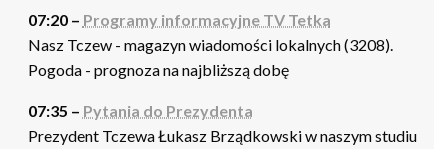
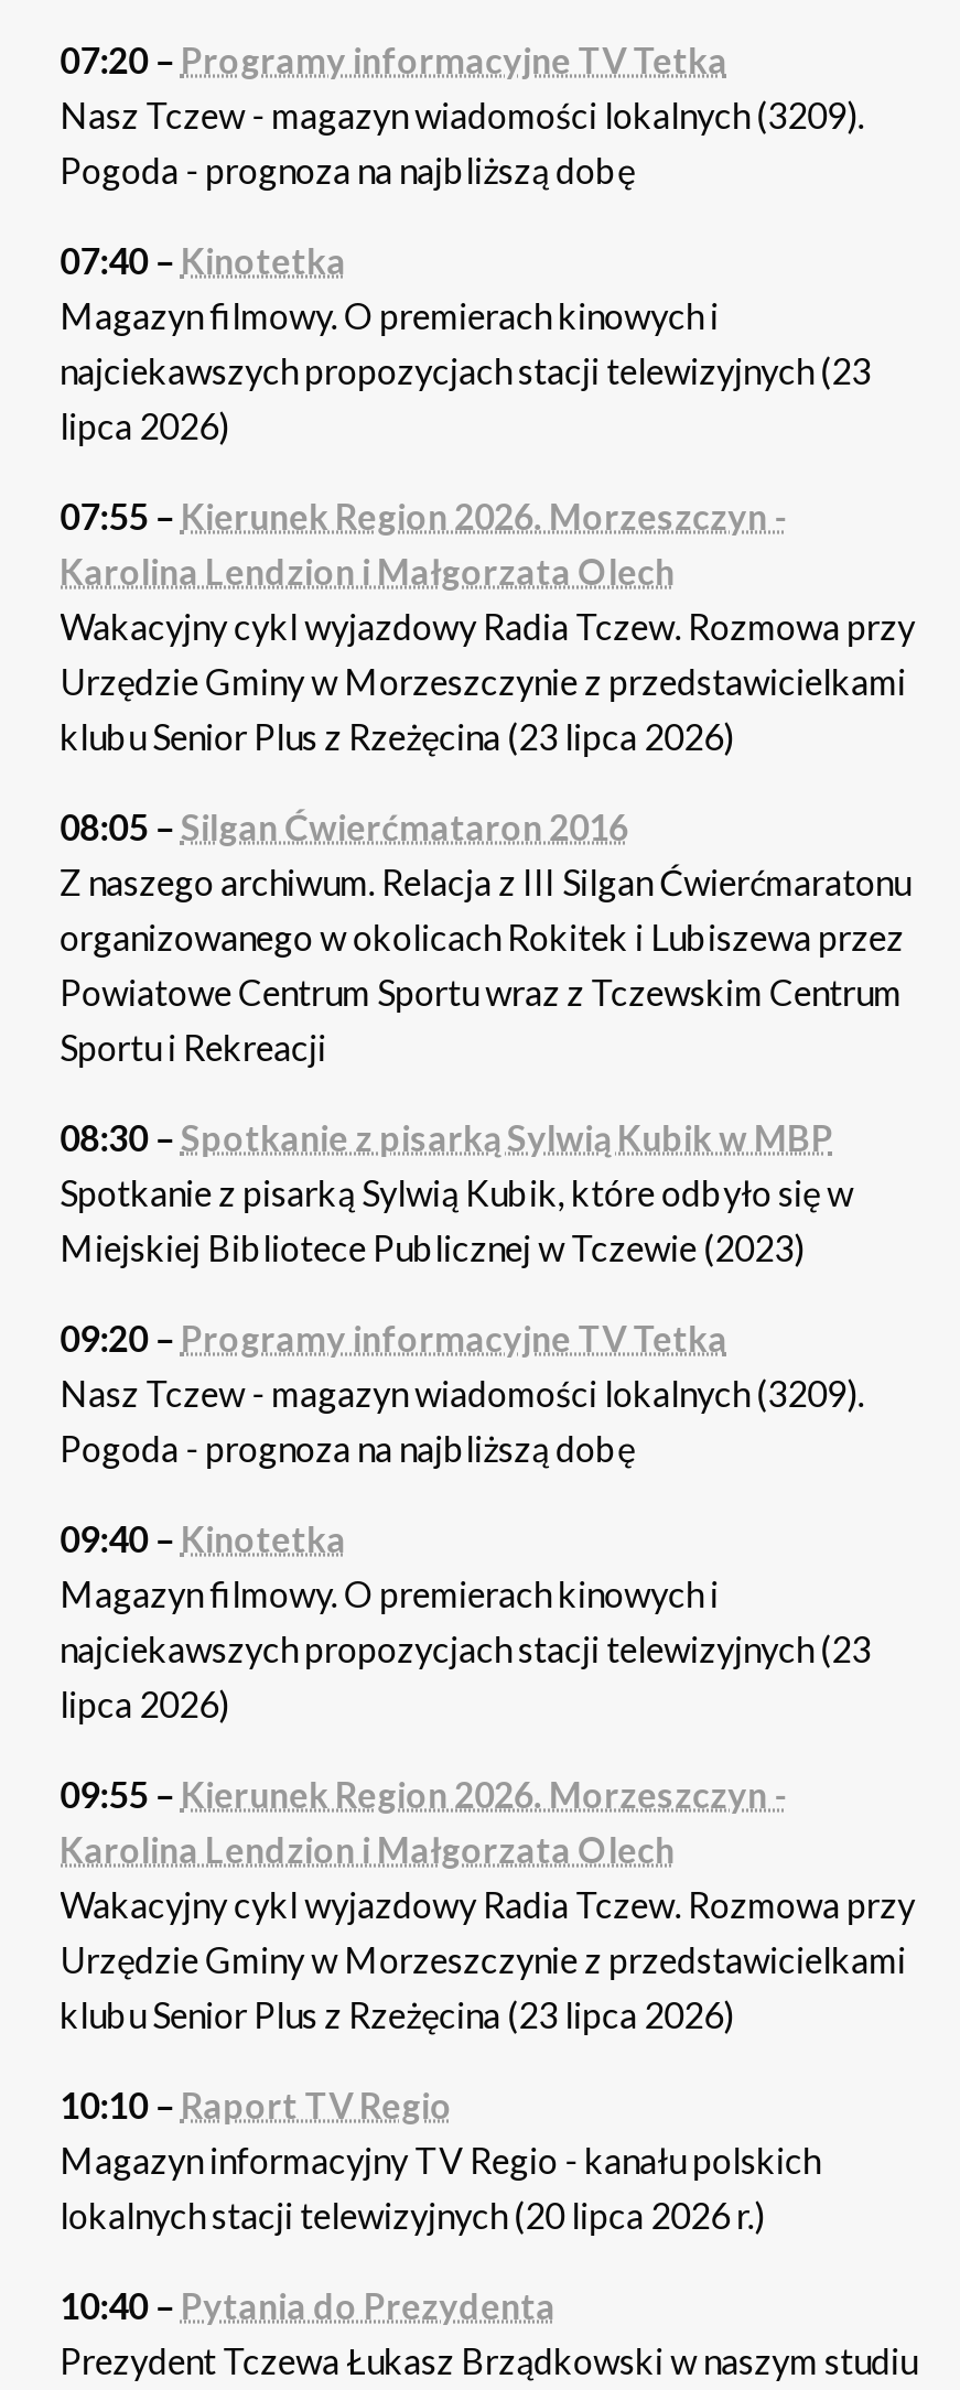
[28,35,393,54] Nasz Tczew - magazyn wiadomości lokalnych (3208). -> [60,94,865,136] Nasz Tczew - magazyn wiadomości lokalnych (3209).
[28,101,253,120] 07:35 – Pytania do Prezydenta -> [60,239,915,2326] 07:40 – Kinotetka | Magazyn filmowy. O premierach kinowych i | najciekawszych propozycjach stacji telewizyjnych (23 | lipca 2026) | 07:55 – Kierunek Region 2026. Morzeszczyn - | Karolina Lendzion i Małgorzata Olech | Wakacyjny cykl wyjazdowy Radia Tczew. Rozmowa przy | Urzędzie Gminy w Morzeszczynie z przedstawicielkami | klubu Senior Plus z Rzeżęcina (23 lipca 2026) | 08:05 – Silgan Ćwierćmataron 2016 | Z naszego archiwum. Relacja z III Silgan Ćwierćmaratonu | organizowanego w okolicach Rokitek i Lubiszewa przez | Powiatowe Centrum Sportu wraz z Tczewskim Centrum | Sportu i Rekreacji | 08:30 – Spotkanie z pisarką Sylwią Kubik w MBP | Spotkanie z pisarką Sylwią Kubik, które odbyło się w | Miejskiej Bibliotece Publicznej w Tczewie (2023) | 09:20 – Programy informacyjne TV Tetka | Nasz Tczew - magazyn wiadomości lokalnych (3209). | Pogoda - prognoza na najbliższą dobę | 09:40 – Kinotetka | Magazyn filmowy. O premierach kinowych i | najciekawszych propozycjach stacji telewizyjnych (23 | lipca 2026) | 09:55 – Kierunek Region 2026. Morzeszczyn - | Karolina Lendzion i Małgorzata Olech | Wakacyjny cykl wyjazdowy Radia Tczew. Rozmowa przy | Urzędzie Gminy w Morzeszczynie z przedstawicielkami | klubu Senior Plus z Rzeżęcina (23 lipca 2026) | 10:10 – Raport TV Regio | Magazyn informacyjny TV Regio - kanału polskich | lokalnych stacji telewizyjnych (20 lipca 2026 r.) | 10:40 – Pytania do Prezydenta

